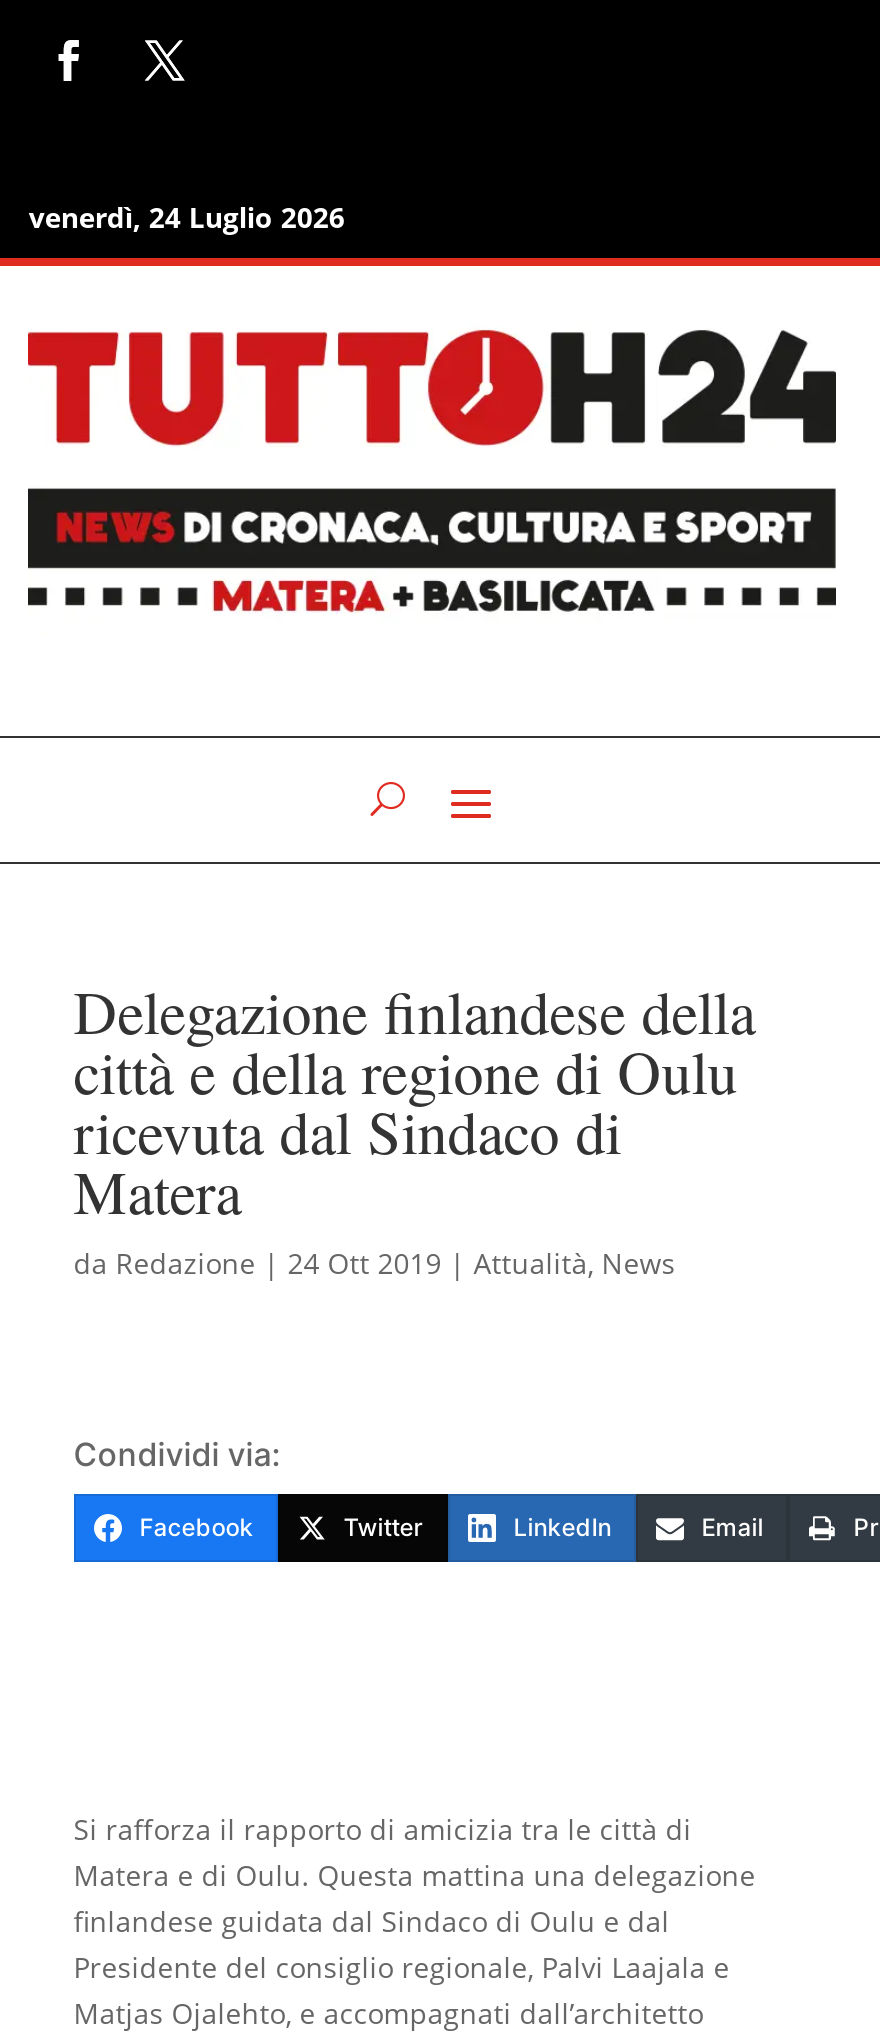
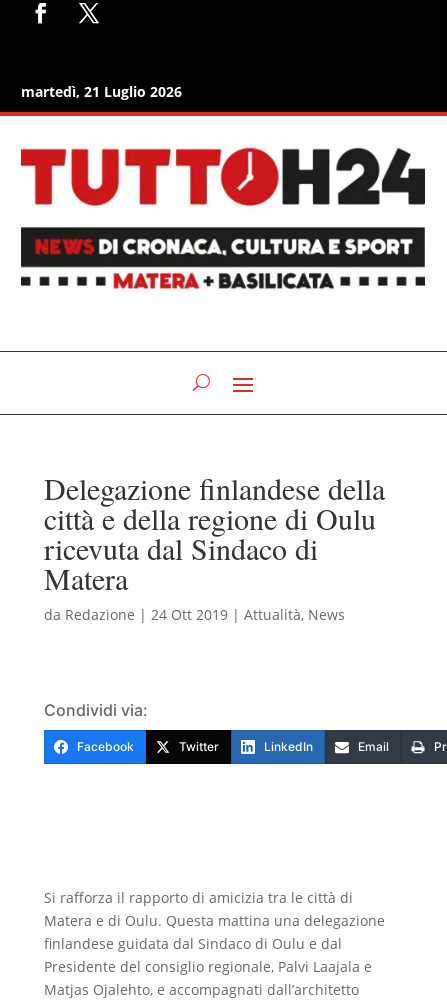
[29,198,345,236] venerdì, 24 Luglio 2026 -> [21,82,182,101] martedì, 21 Luglio 2026

